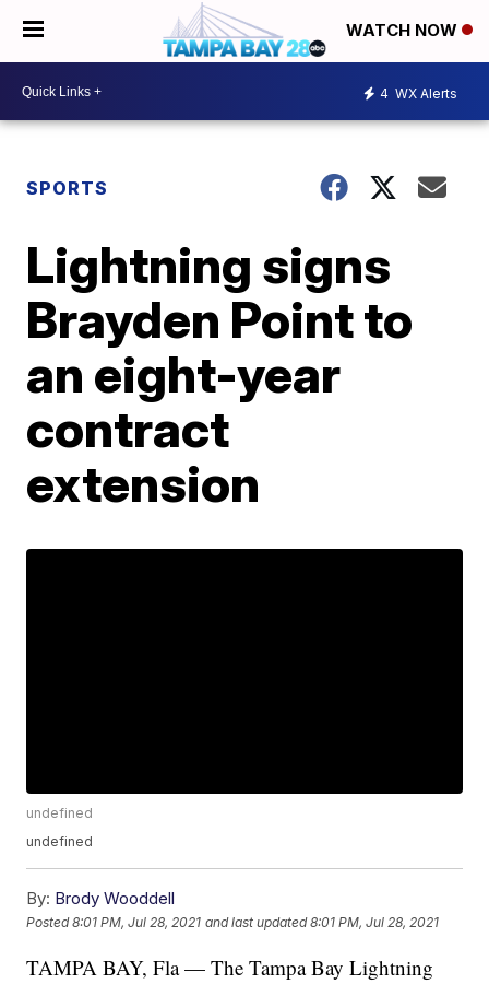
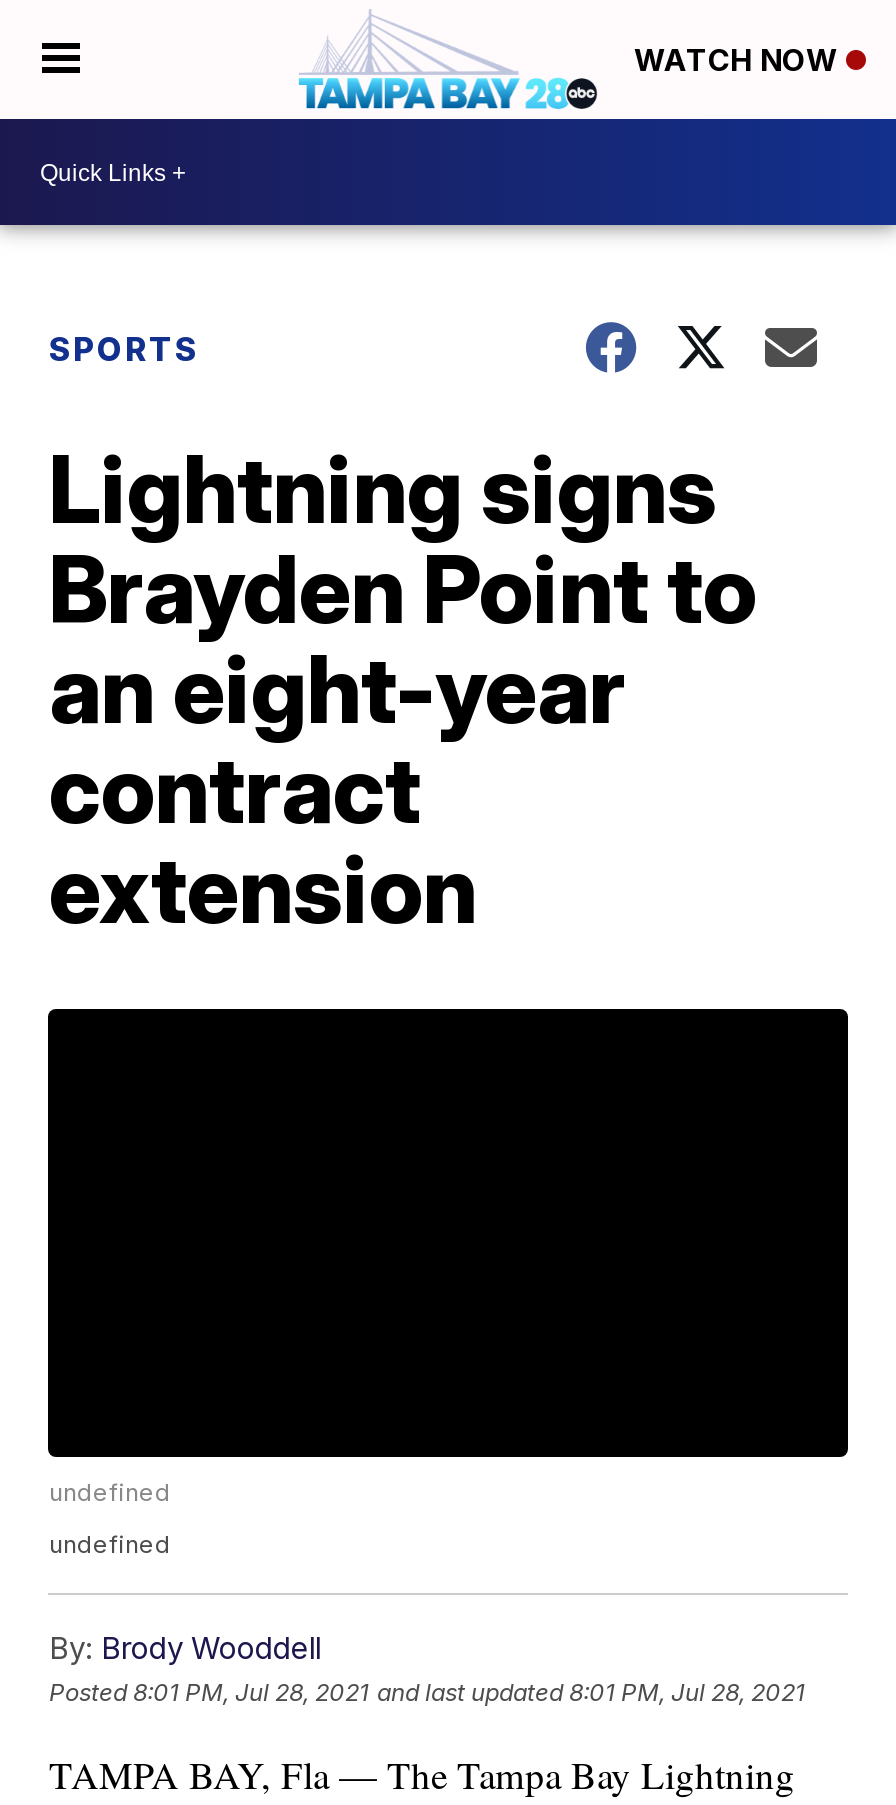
[380,85,457,101] 4 WX Alerts -> none

